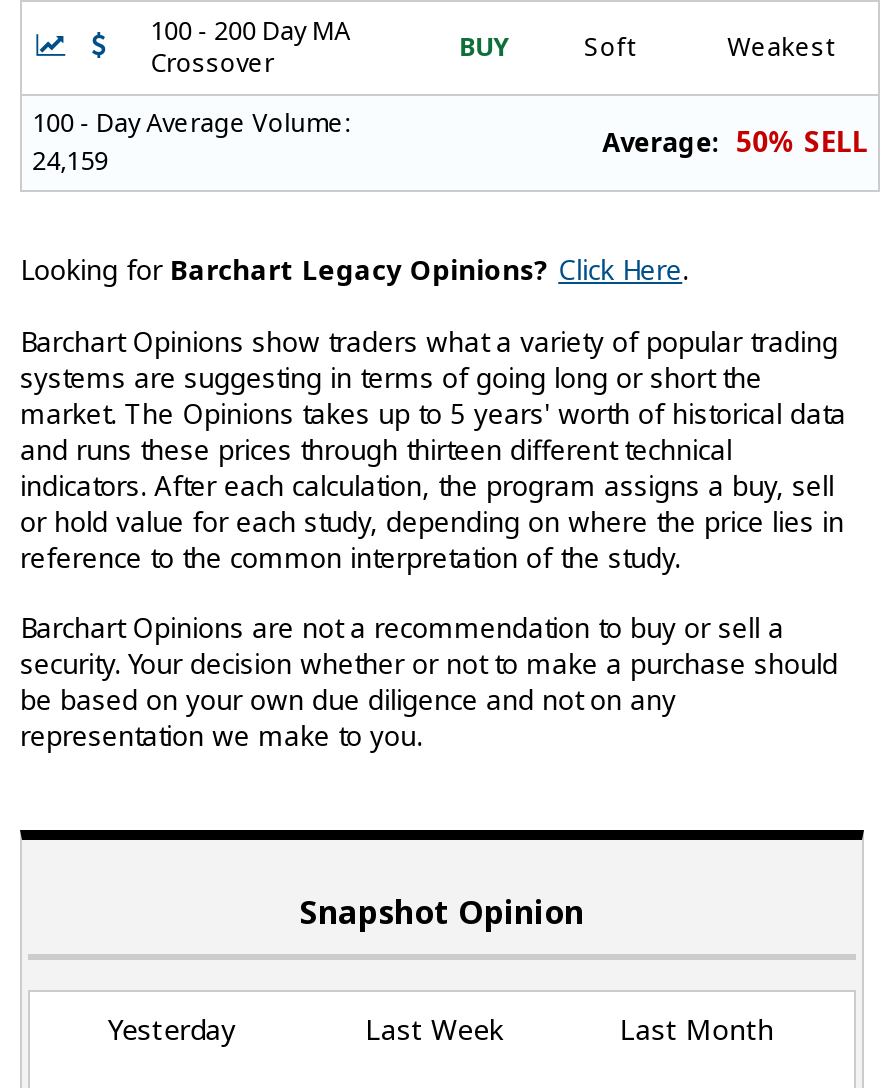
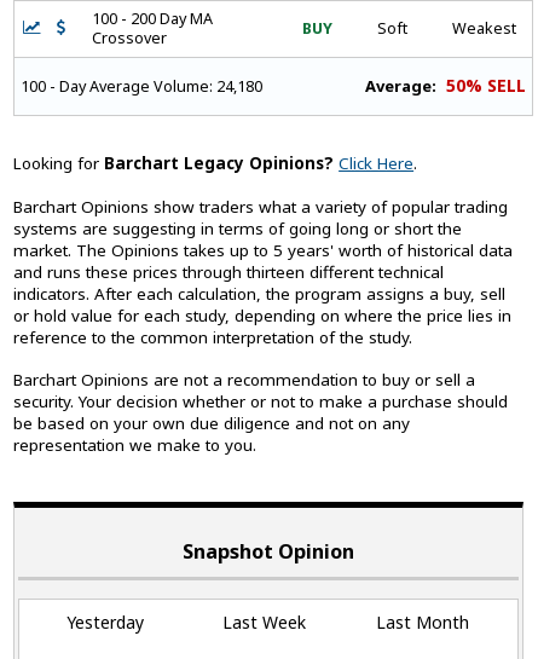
[32,107,350,179] 100 - Day Average Volume: | 24,159 -> [21,77,262,97] 100 - Day Average Volume: 24,180

